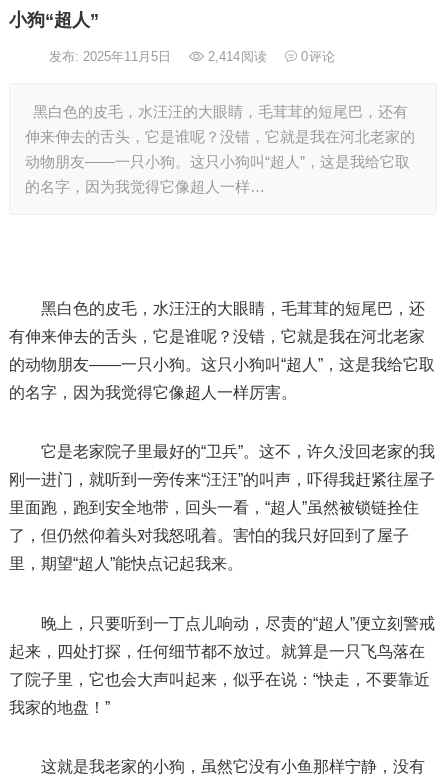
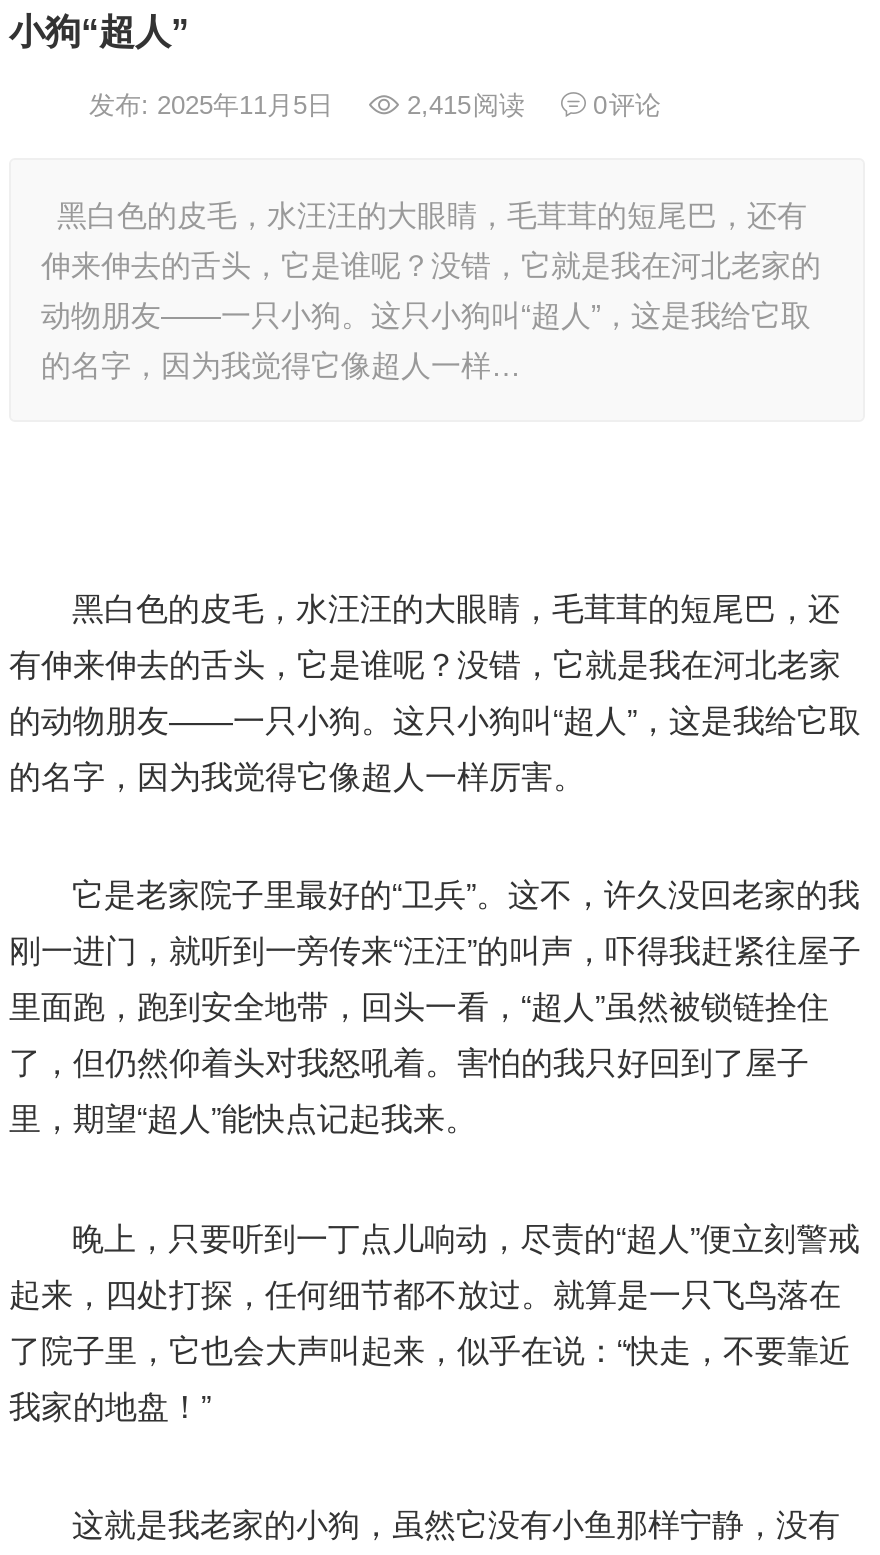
[49,49,335,64] 发布: 2025年11月5日 2,414阅读 0评论 -> [89,90,661,120] 发布: 2025年11月5日 2,415阅读 0评论

